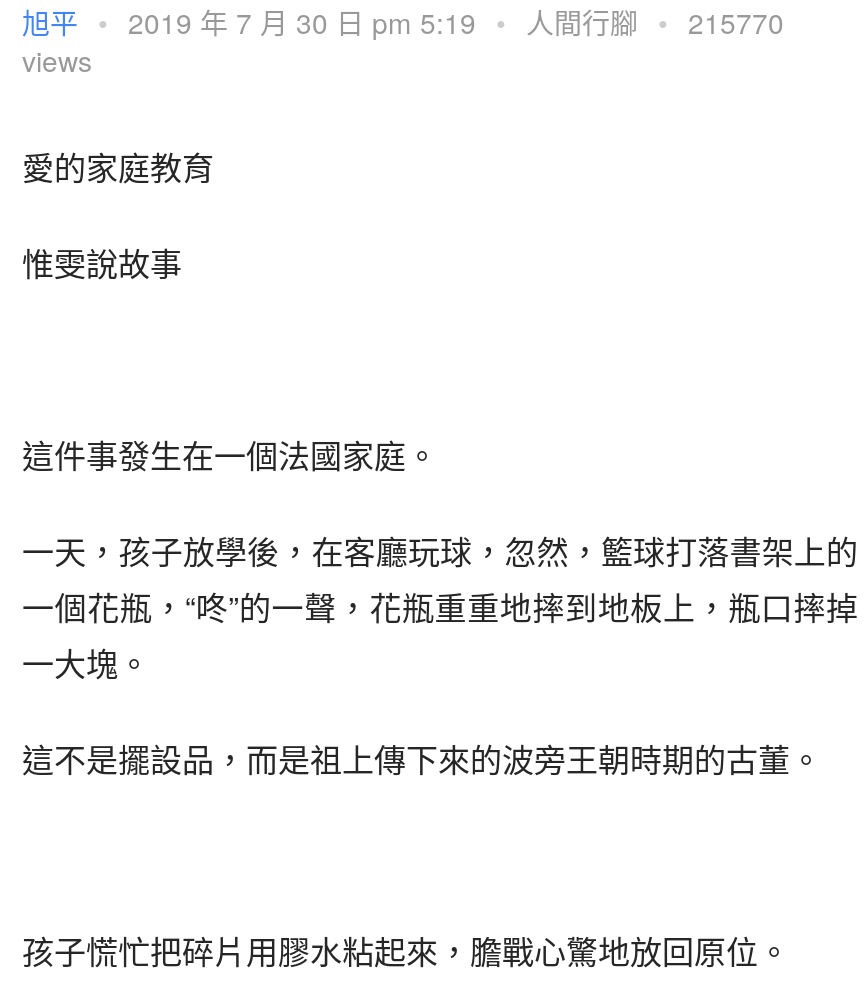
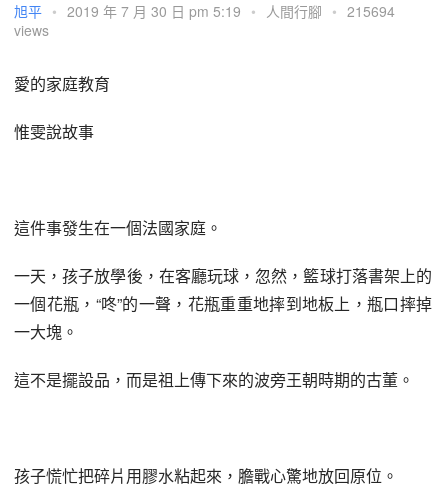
[22,2,784,42] 旭平 • 2019 年 7 月 30 日 pm 5:19 • 人間行腳 • 215770 -> [14,1,395,21] 旭平 • 2019 年 7 月 30 日 pm 5:19 • 人間行腳 • 215694

